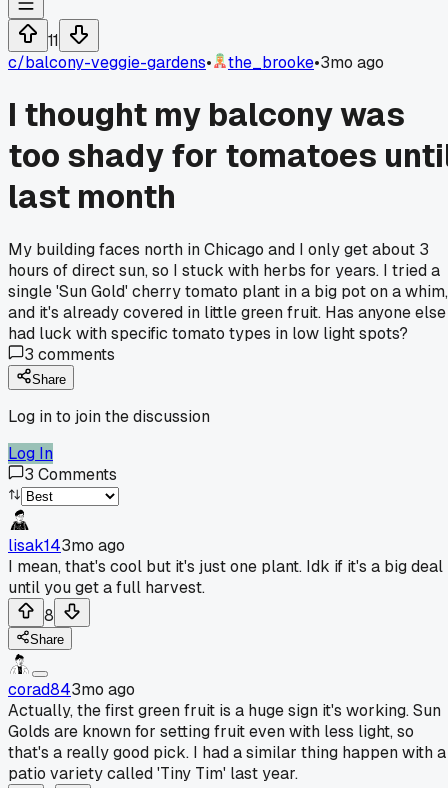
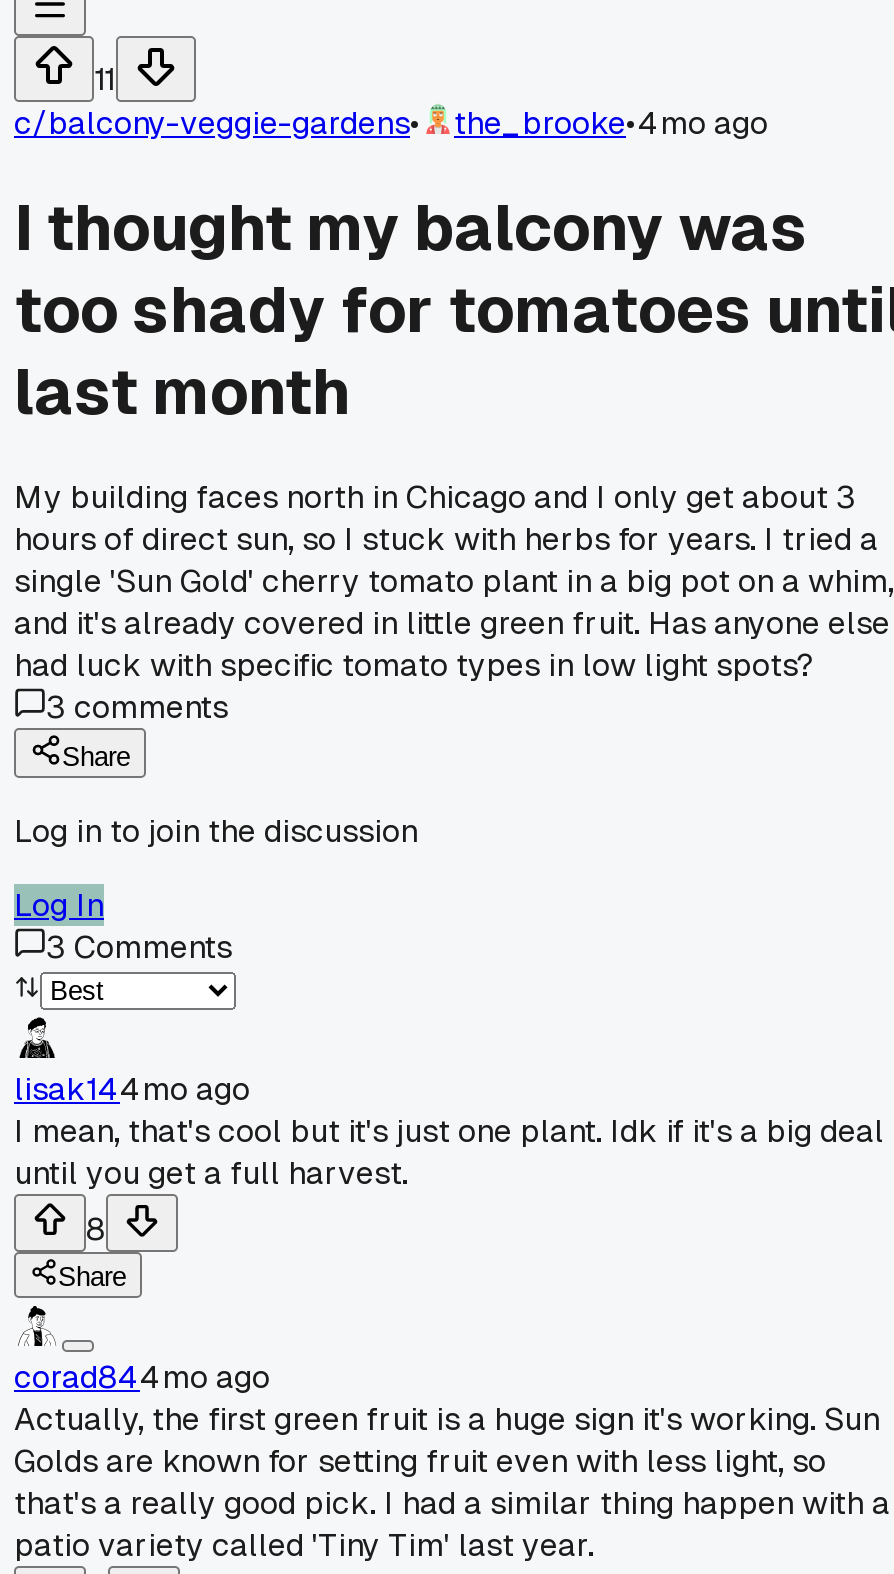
[228,52,384,73] the_brooke•3mo ago -> [454,102,768,144] the_brooke•4mo ago
[8,535,125,556] lisak143mo ago -> [14,1068,250,1110] lisak144mo ago
[8,679,135,700] corad843mo ago -> [14,1356,270,1398] corad844mo ago

